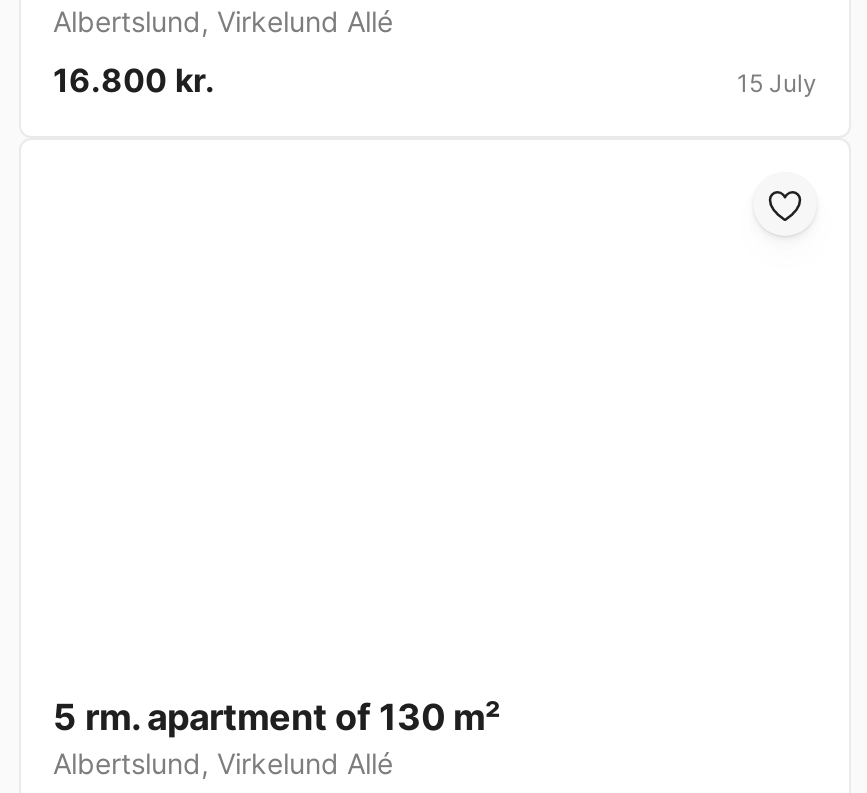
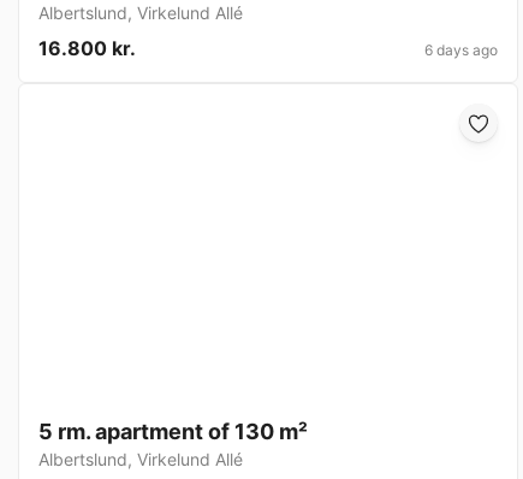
[737,69,817,99] 15 July -> [424,41,498,59] 6 days ago

